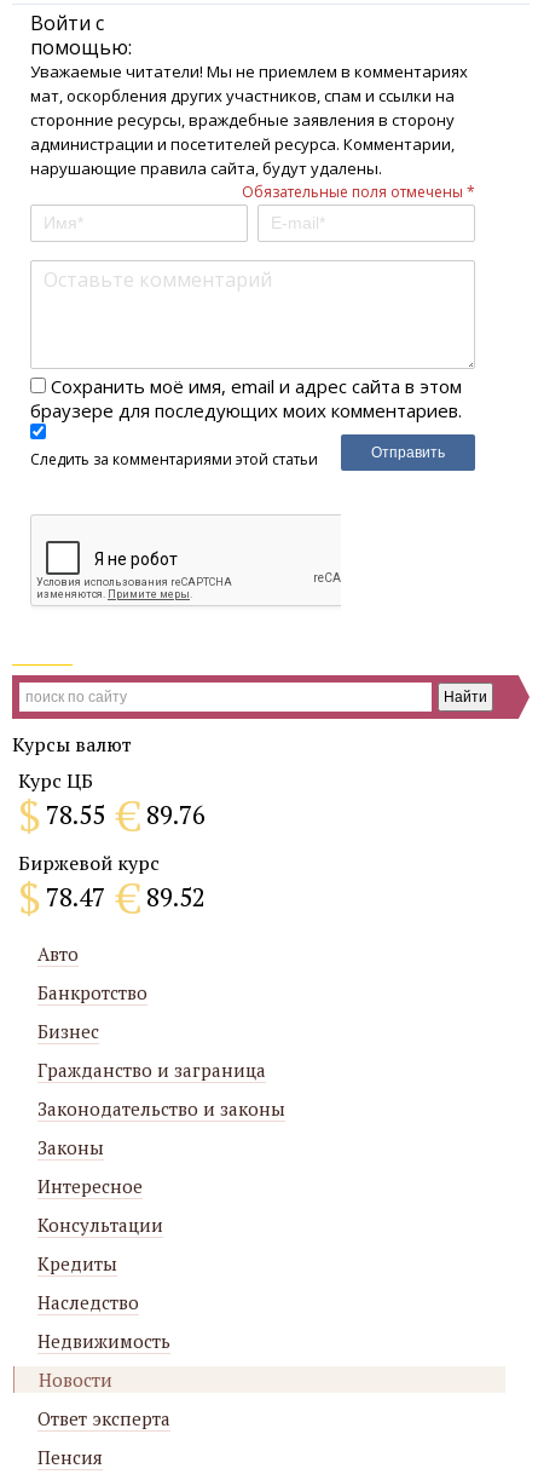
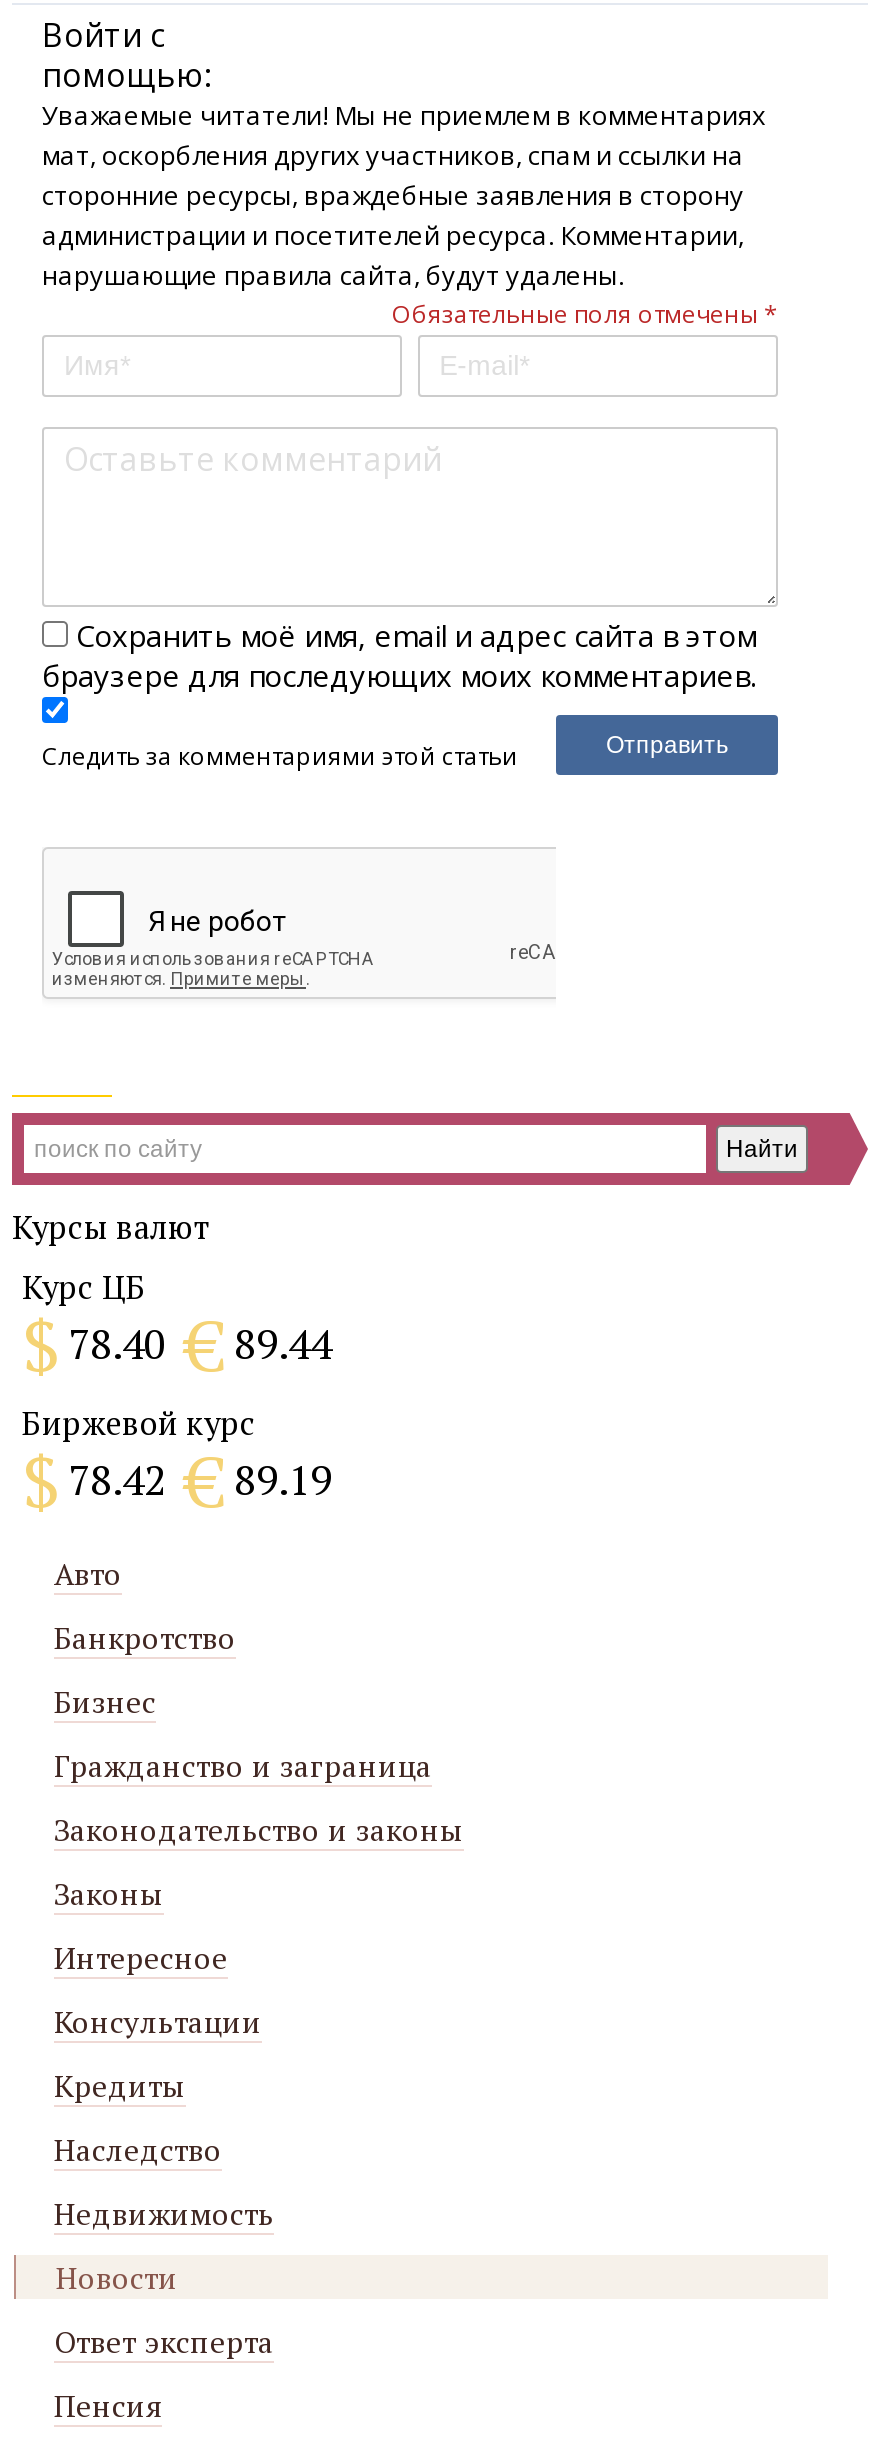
[18,786,206,843] $ 78.55 € 89.76 -> [22,1297,332,1391] $ 78.40 € 89.44
[18,869,206,926] $ 78.47 € 89.52 -> [22,1433,332,1527] $ 78.42 € 89.19

